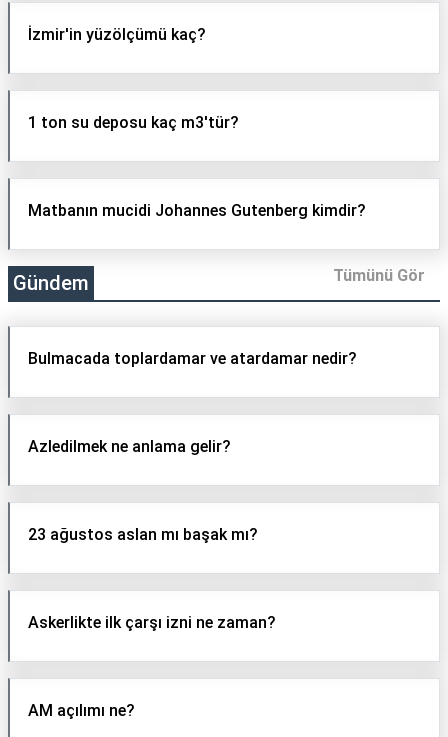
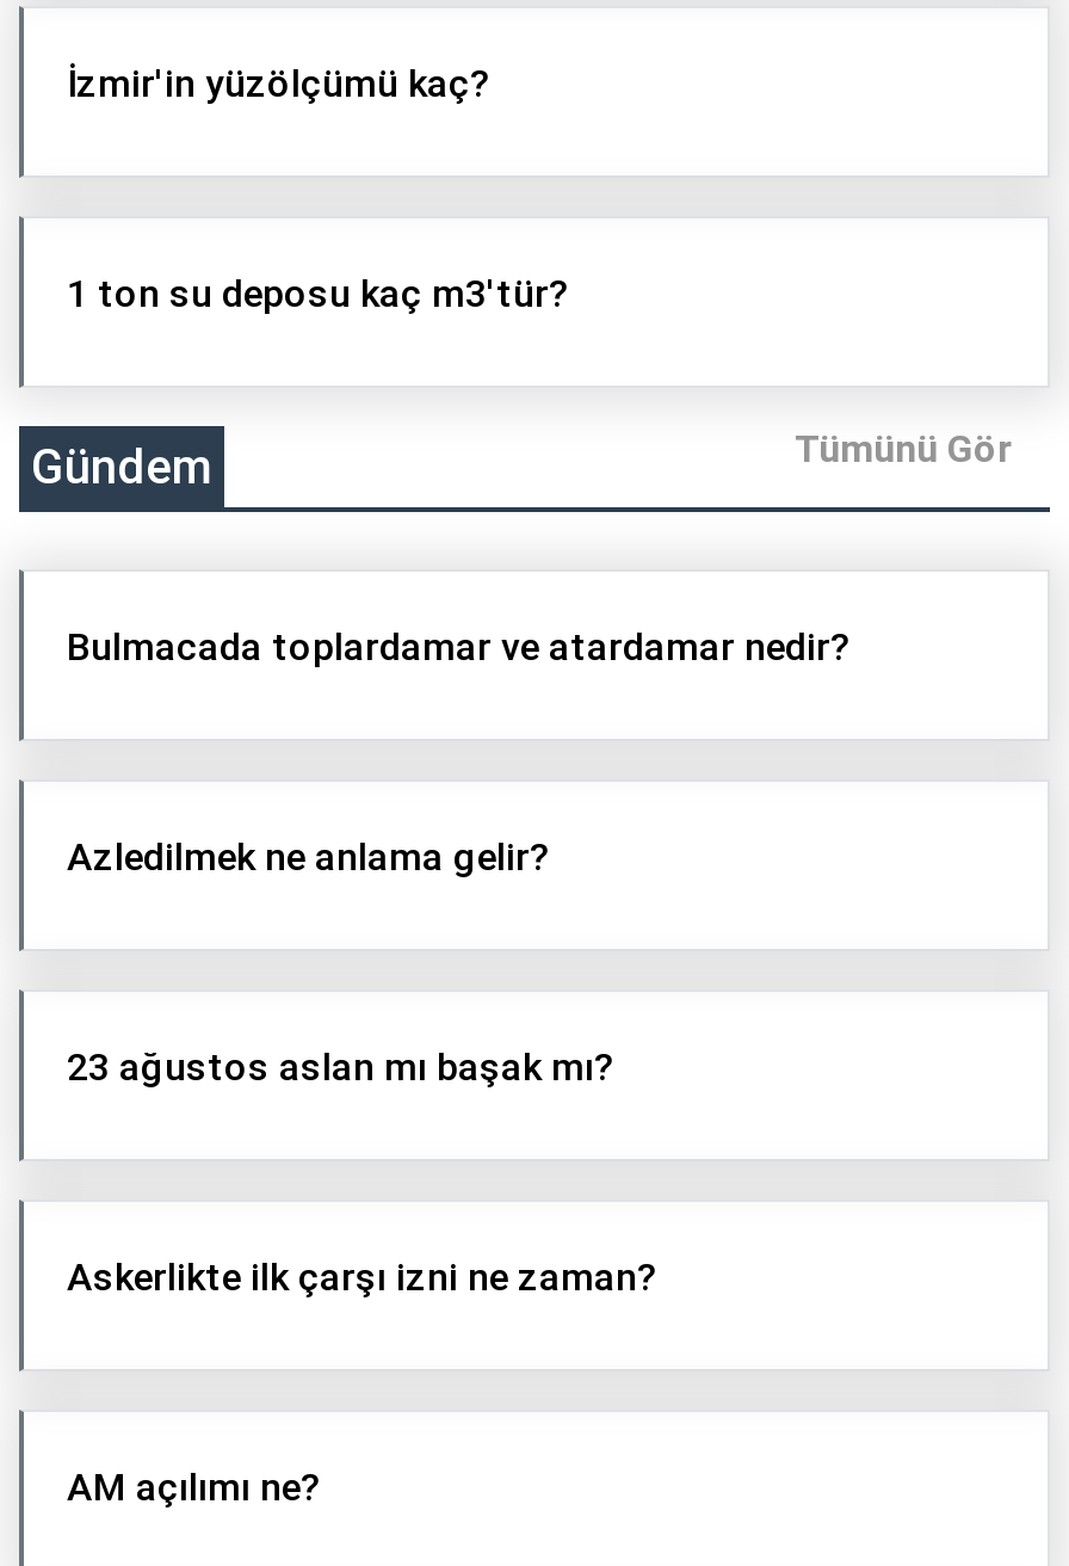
[28,201,366,220] Matbanın mucidi Johannes Gutenberg kimdir? -> none

